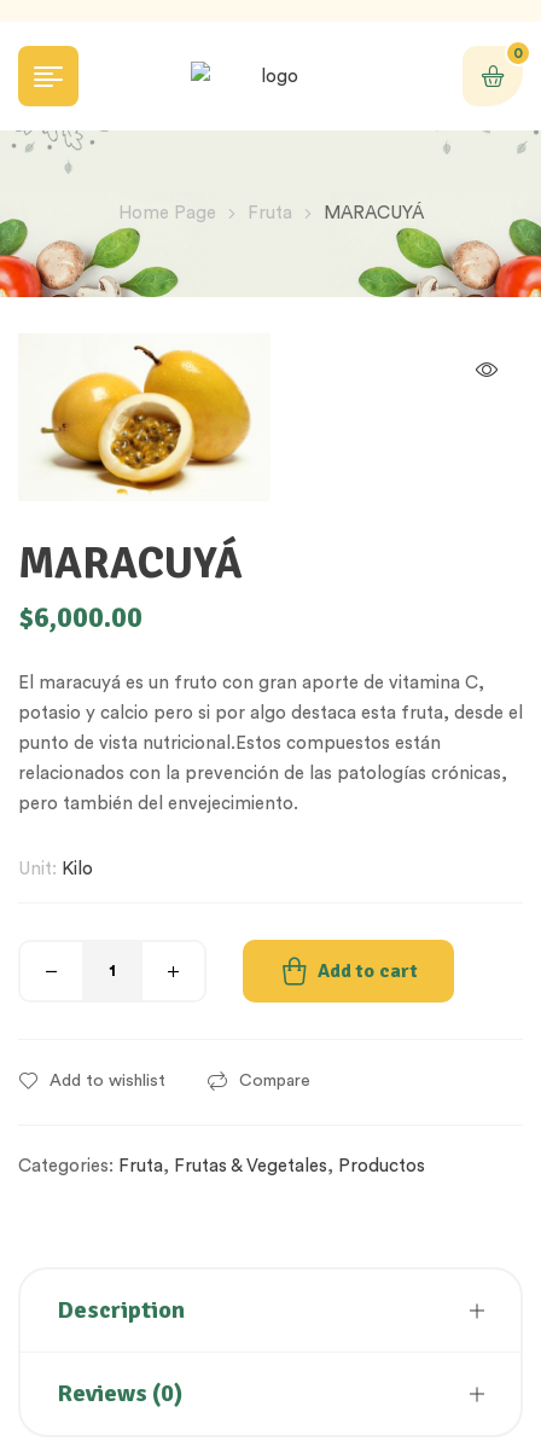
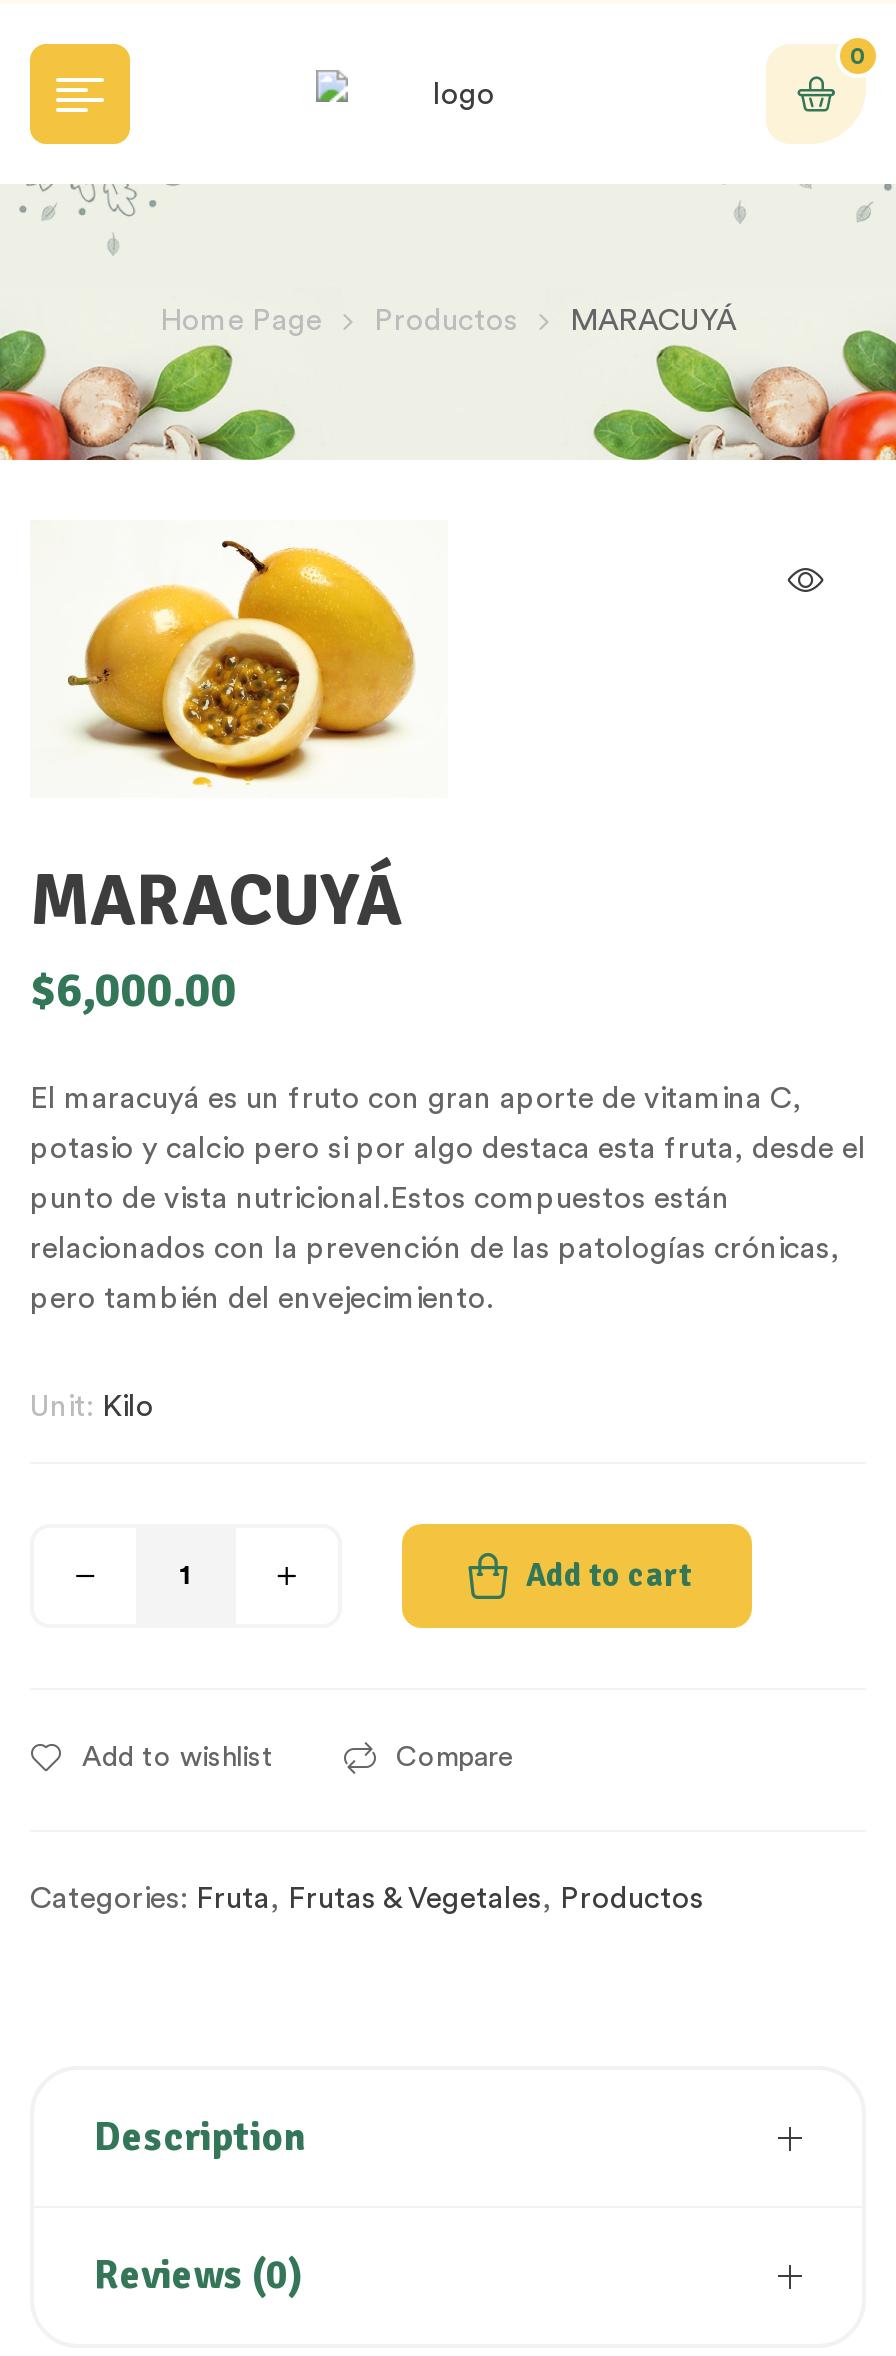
[247,204,292,222] Fruta -> [374,306,518,336] Productos

